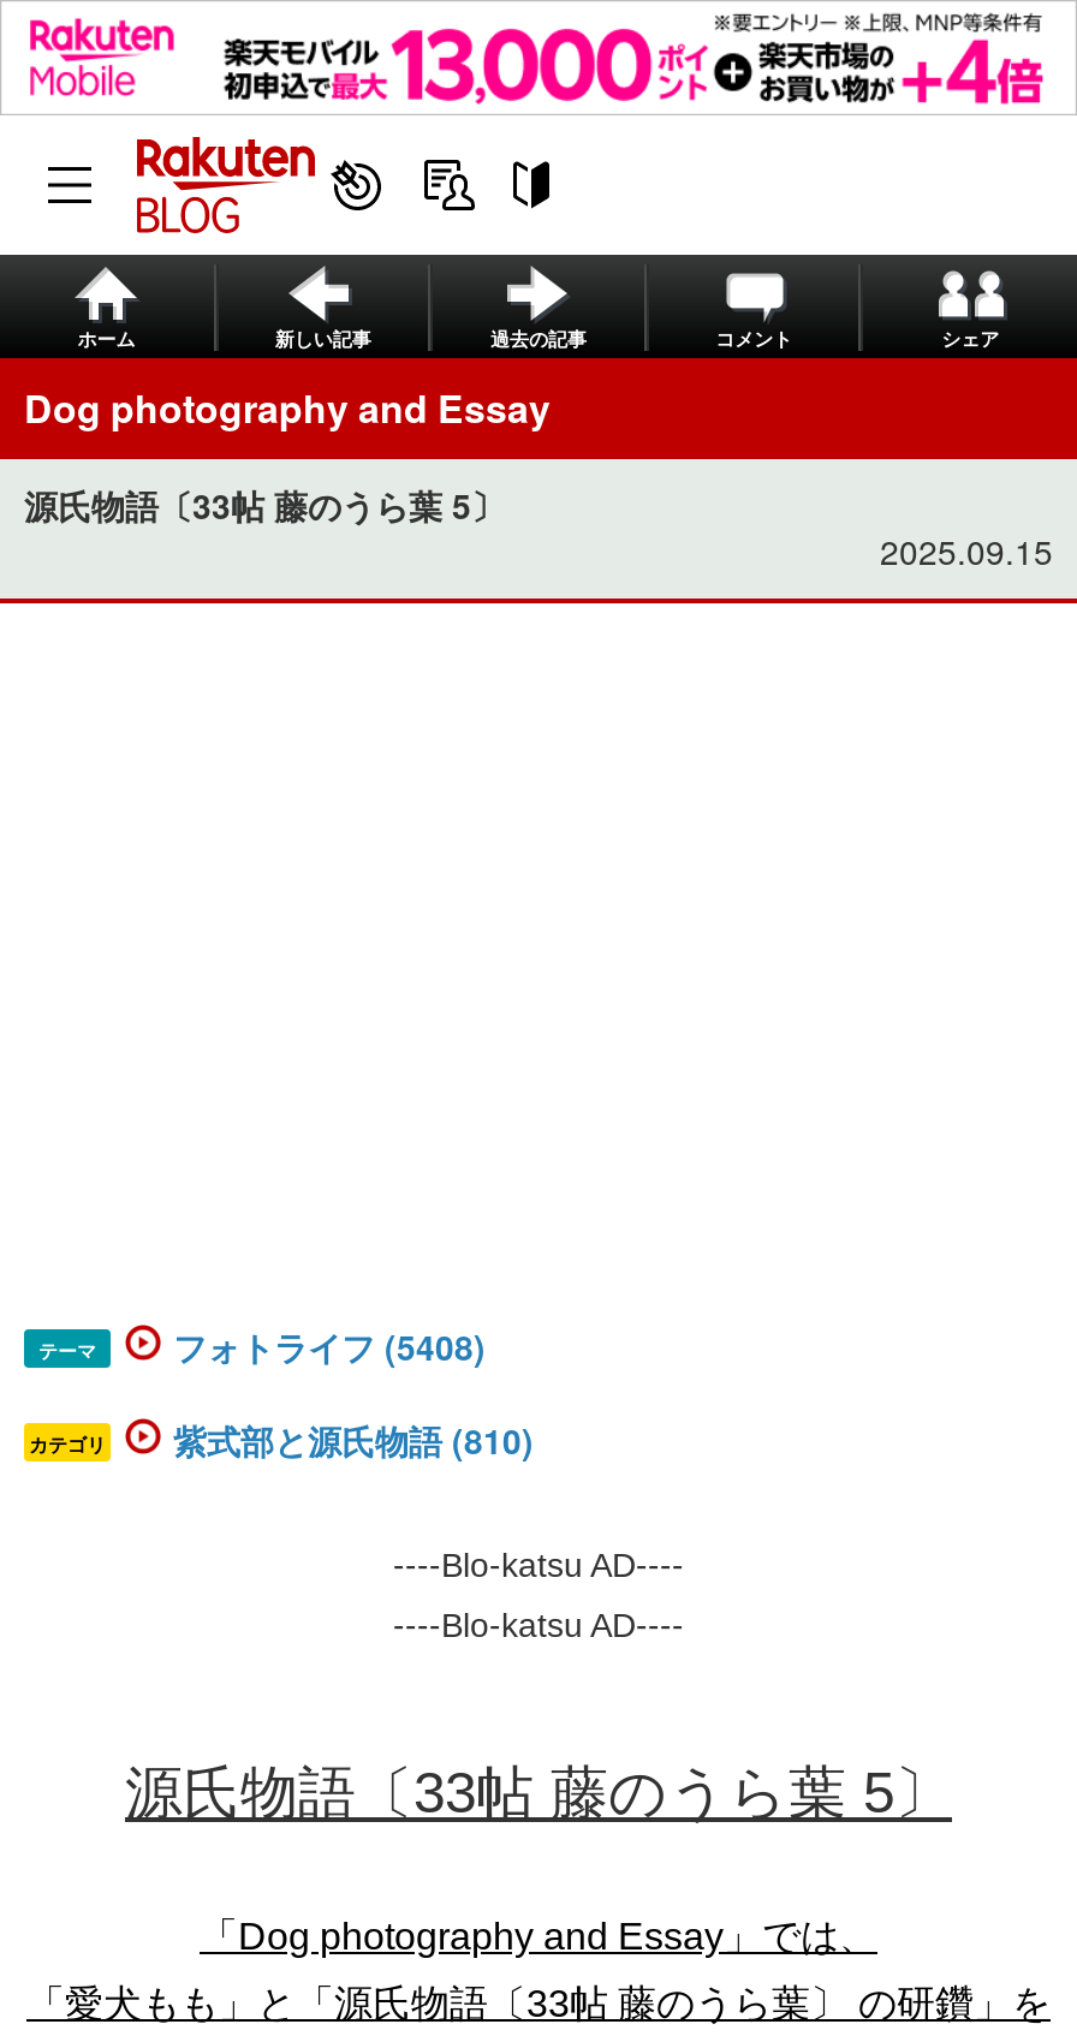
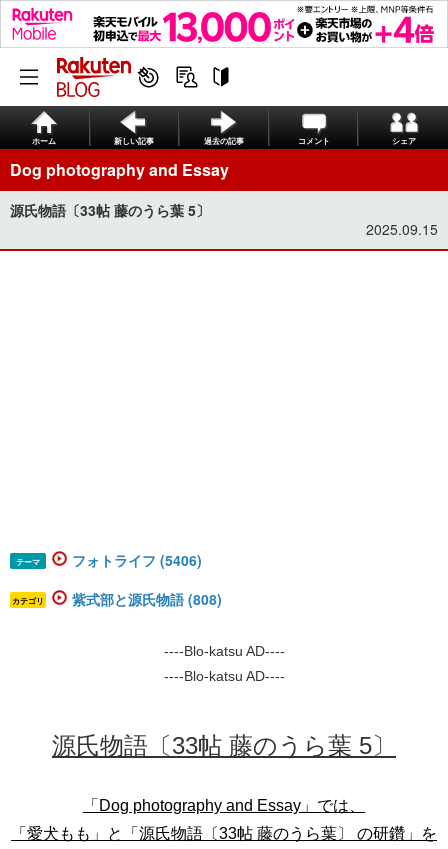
[173,1322,486,1370] フォトライフ (5408) -> [72,550,202,570] フォトライフ (5406)
[173,1415,534,1463] 紫式部と源氏物語 (810) -> [72,589,222,609] 紫式部と源氏物語 (808)

